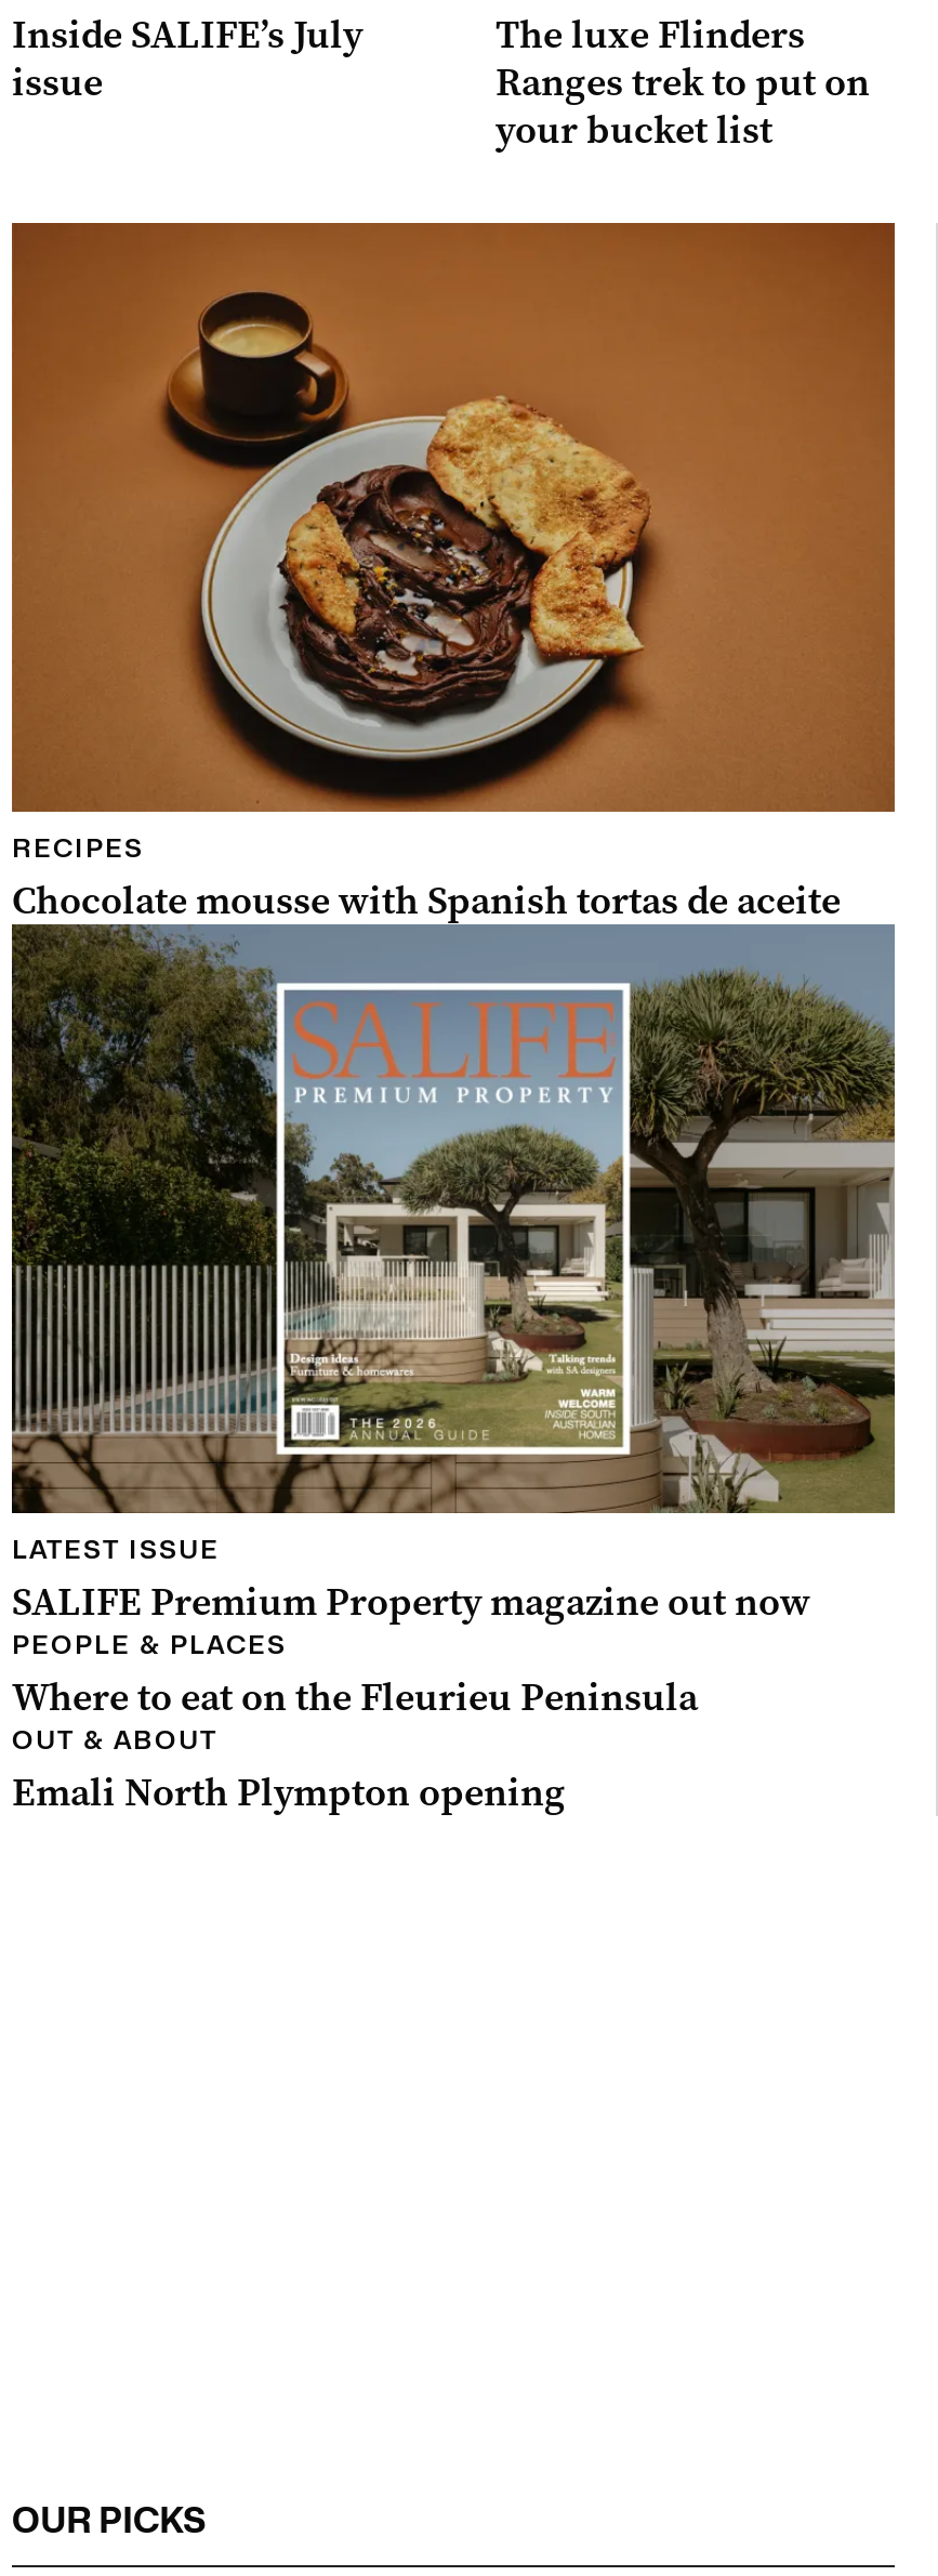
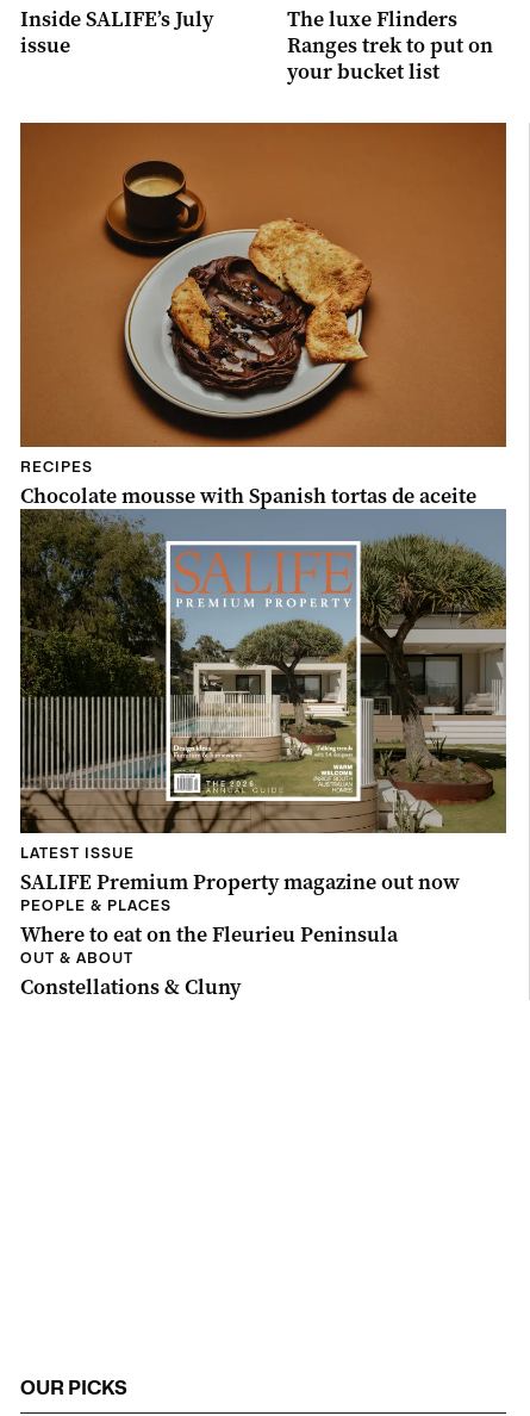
[12,1766,566,1818] Emali North Plympton opening -> [20,973,241,1001] Constellations & Cluny

